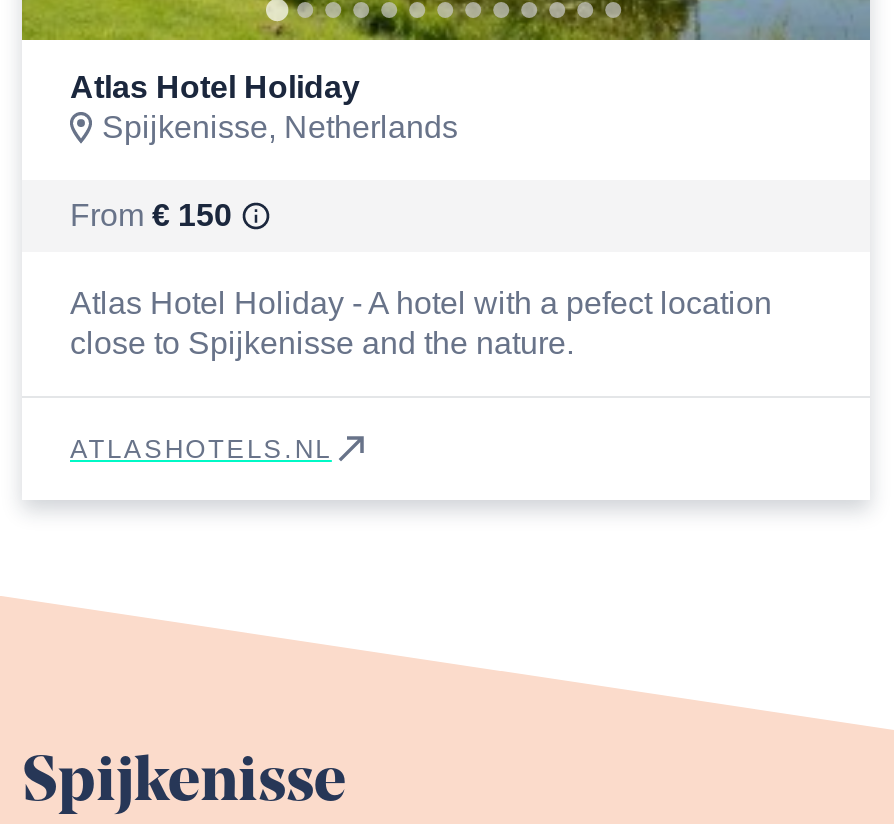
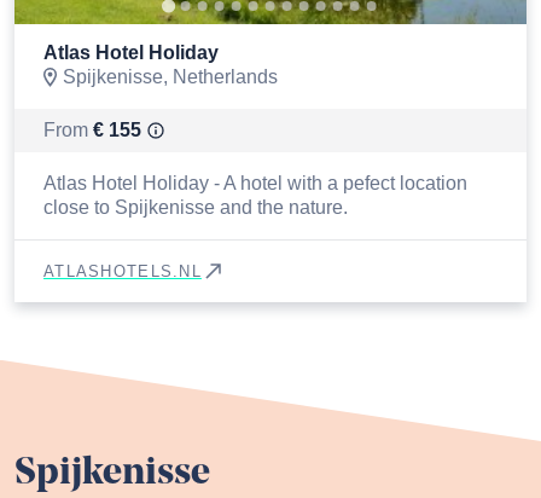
[70,198,240,232] From €150 -> [43,119,146,140] From €155

